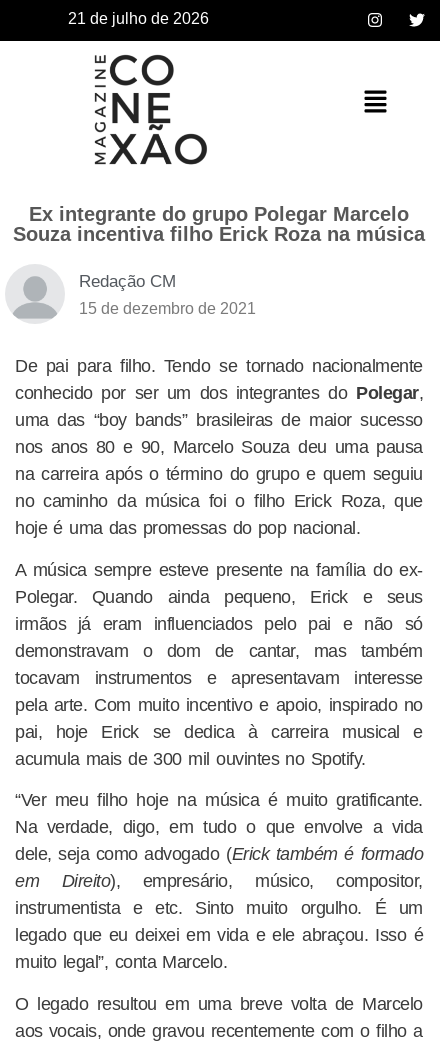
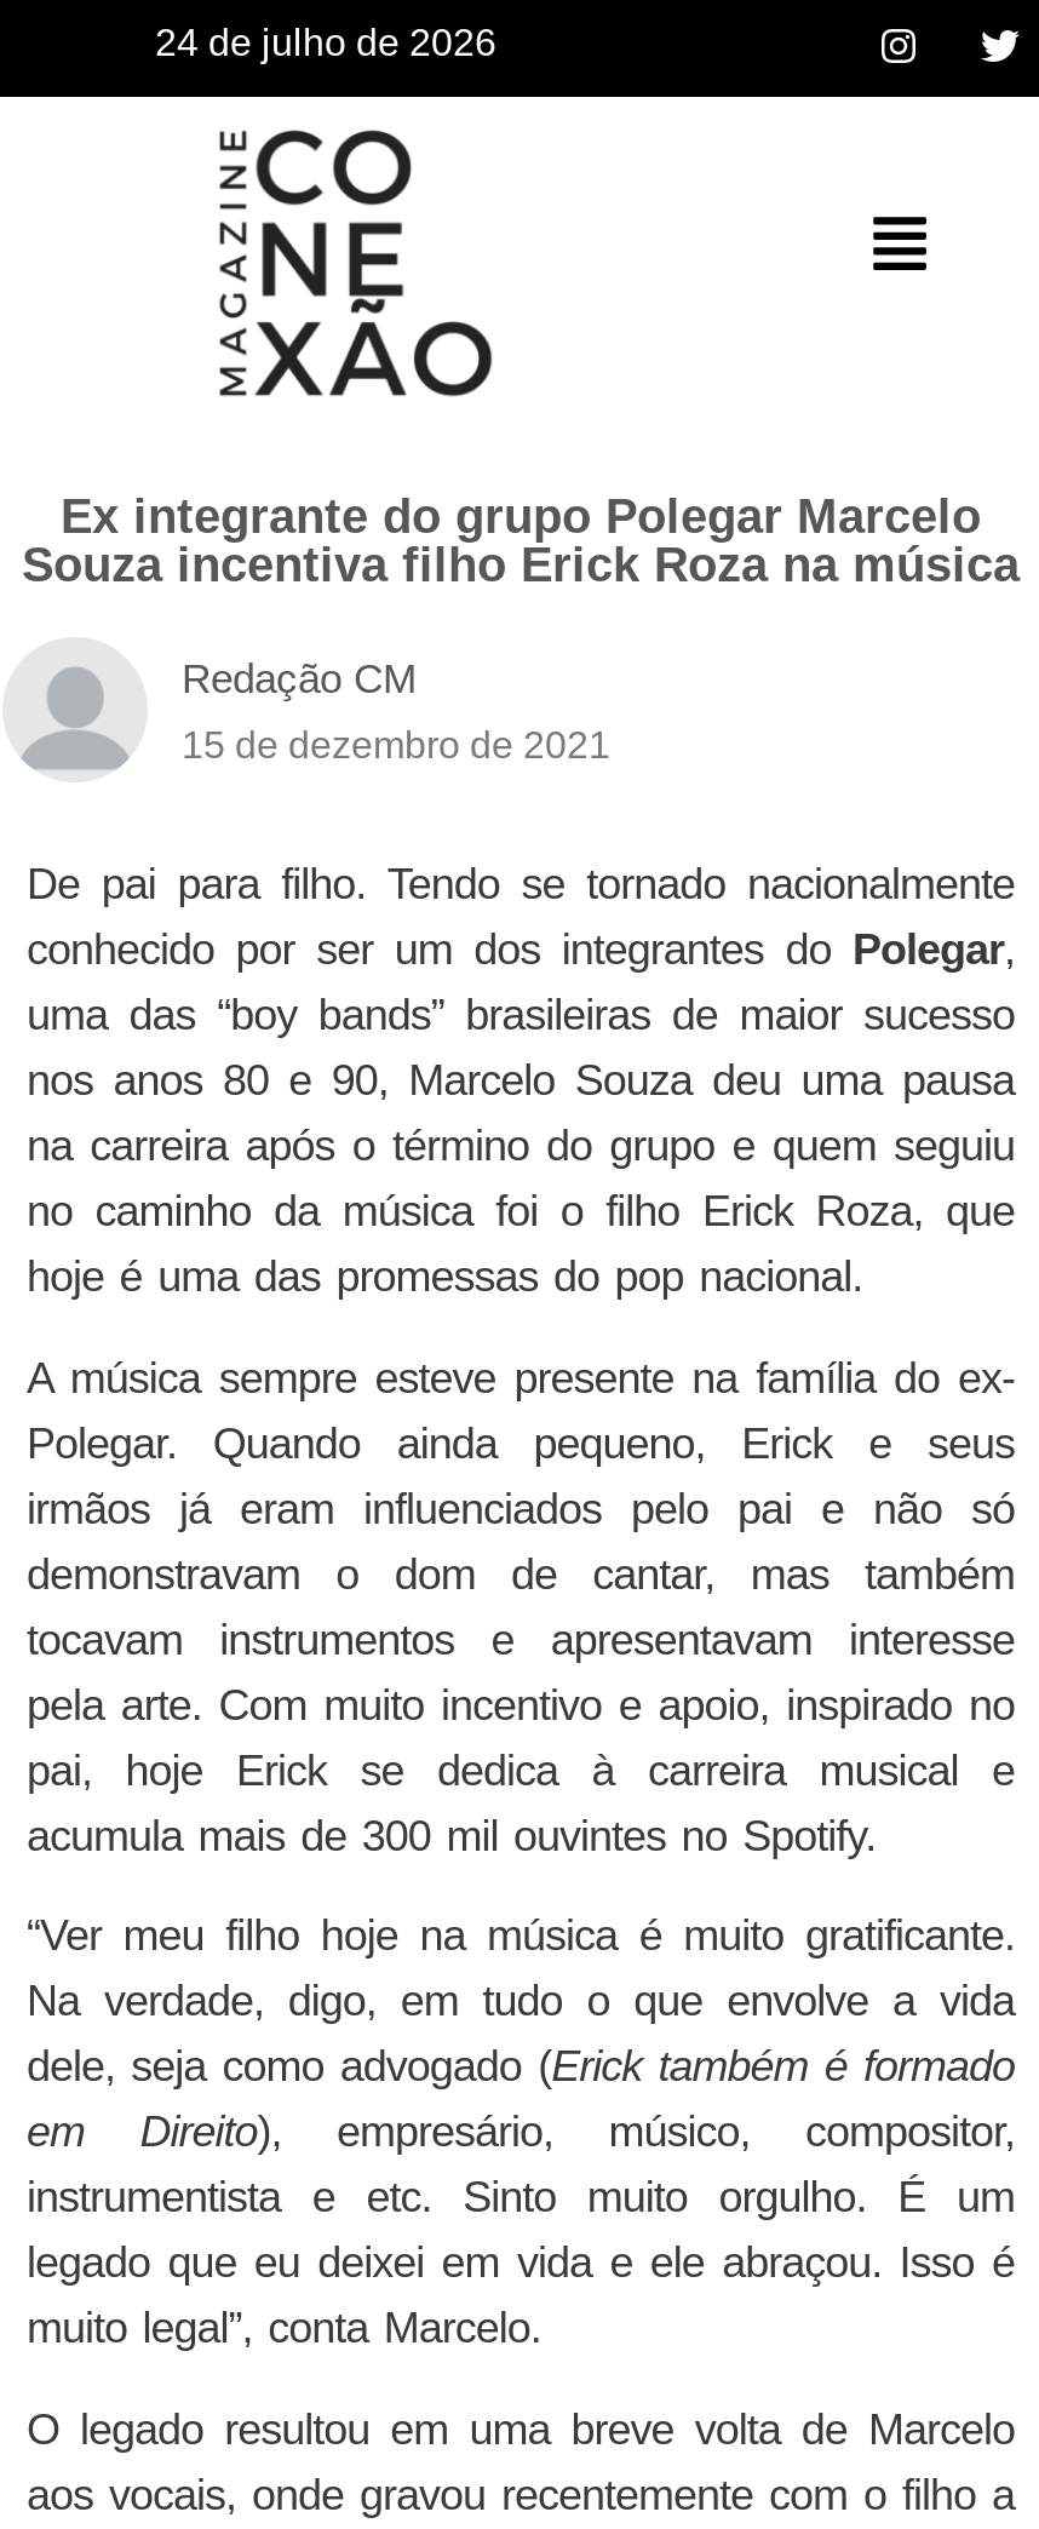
[68,10,209,27] 21 de julho de 2026 -> [155,22,496,63] 24 de julho de 2026

